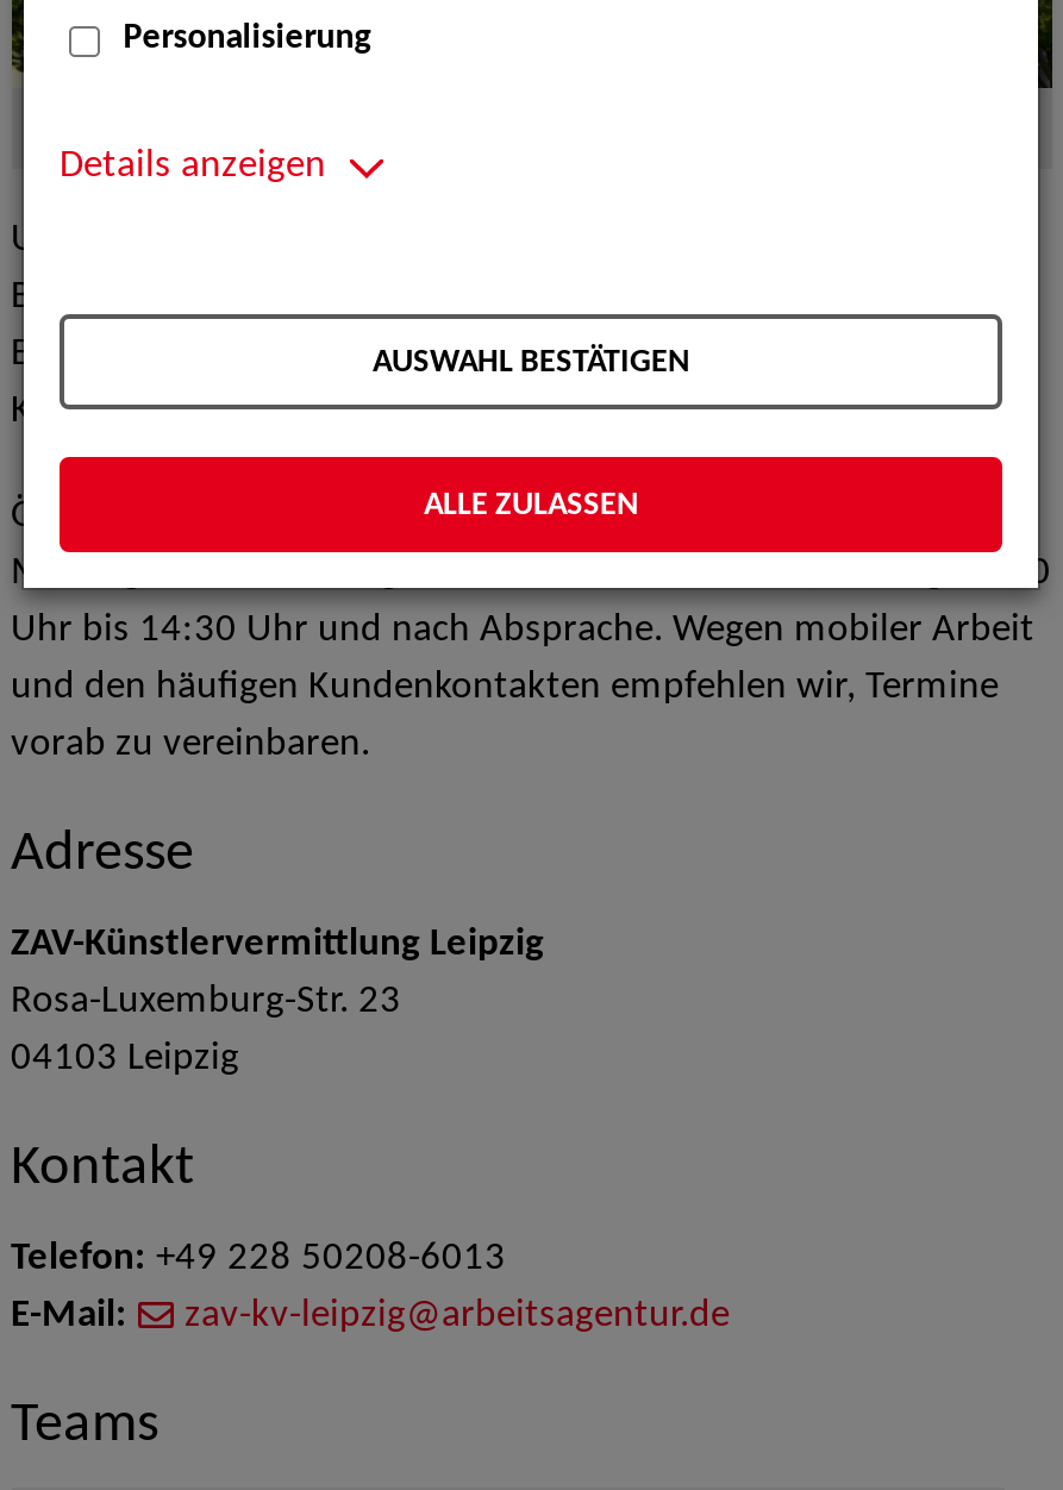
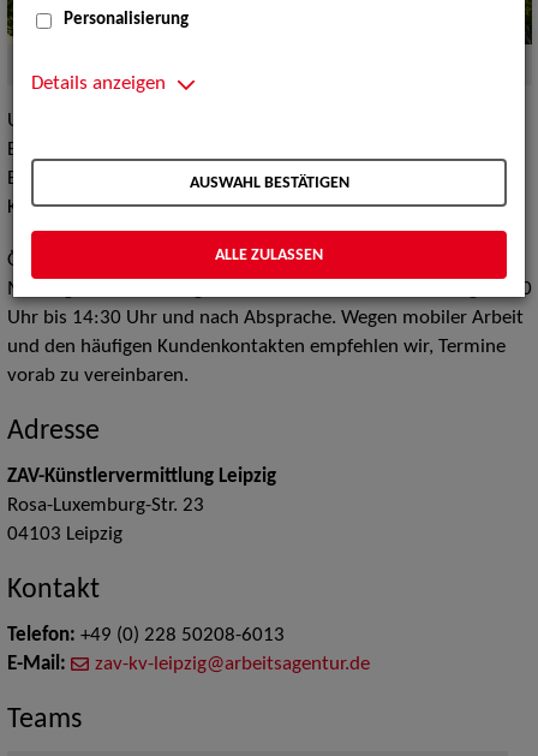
[11,1240,506,1278] Telefon: +49 228 50208-6013 -> [7,626,284,646] Telefon: +49 (0) 228 50208-6013

